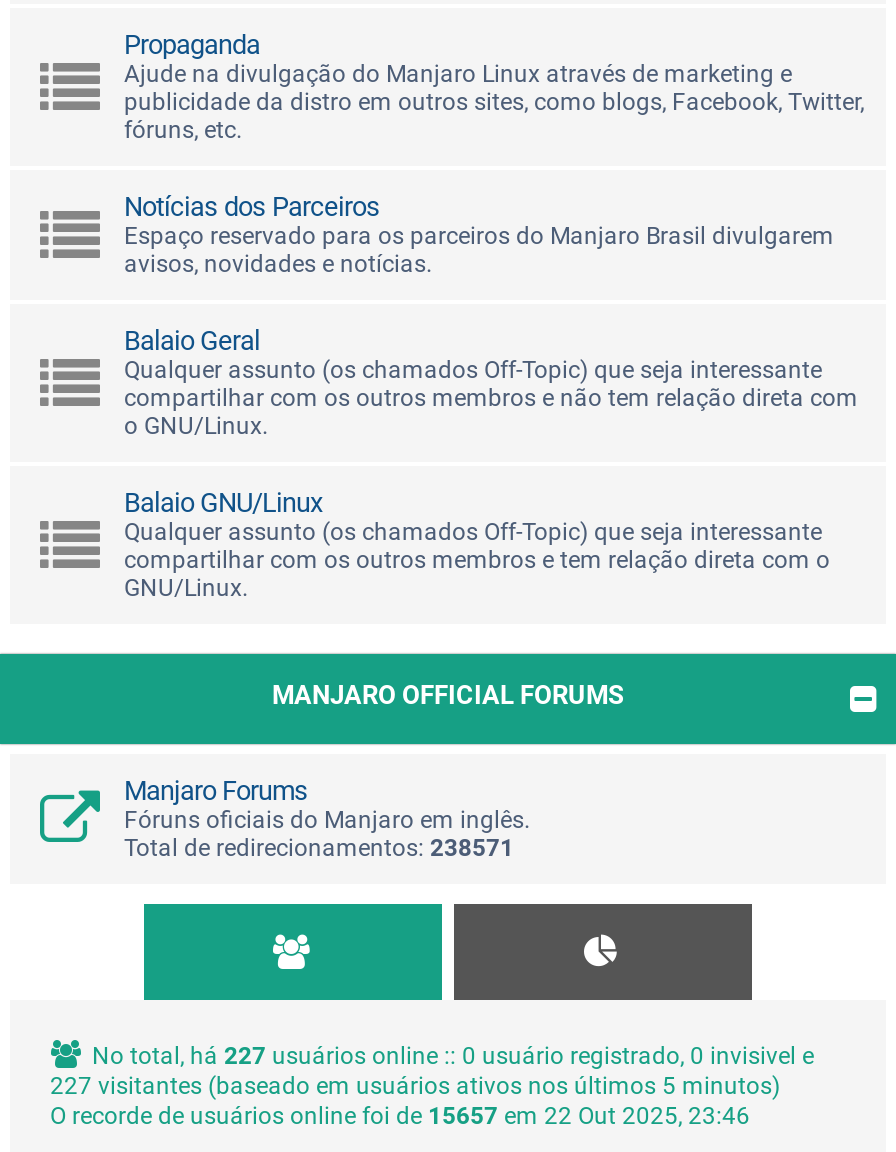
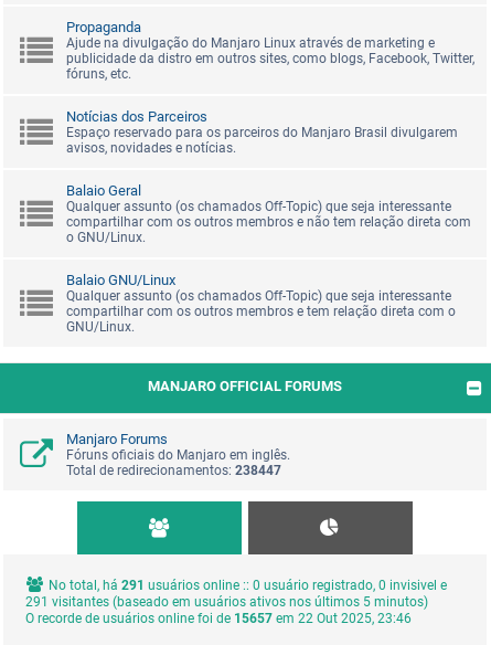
[124,834,514,862] Total de redirecionamentos: 238571 -> [66,463,281,478] Total de redirecionamentos: 238447
[86,1042,814,1070] No total, há 227 usuários online :: 0 usuário registrado, 0 invisivel e -> [45,578,447,593] No total, há 291 usuários online :: 0 usuário registrado, 0 invisivel e
[50,1072,780,1100] 227 visitantes (baseado em usuários ativos nos últimos 5 minutos) -> [25,594,428,610] 291 visitantes (baseado em usuários ativos nos últimos 5 minutos)

